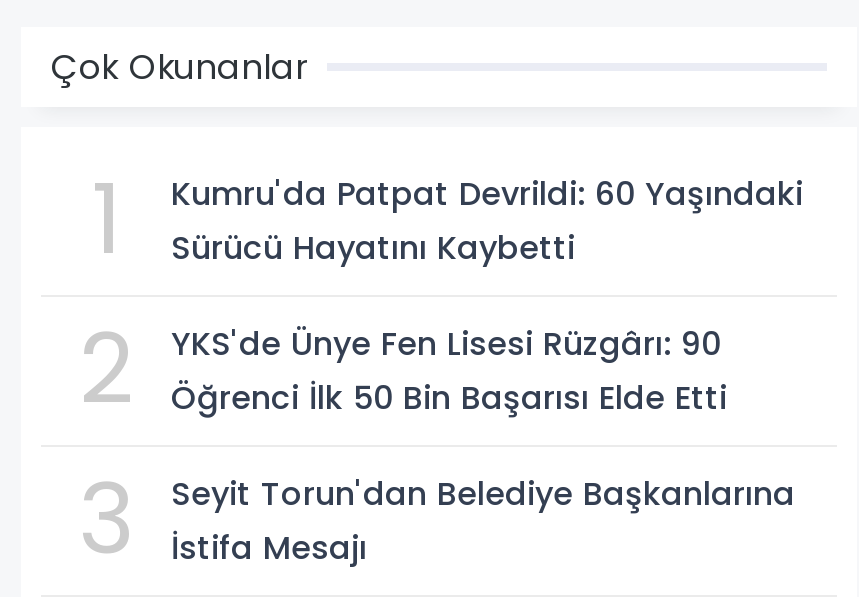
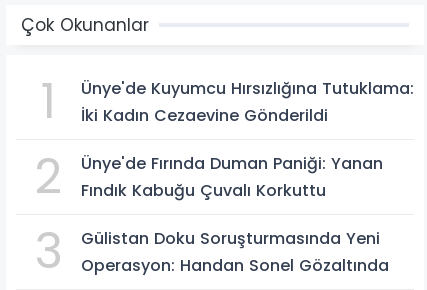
[171,172,803,272] Kumru'da Patpat Devrildi: 60 Yaşındaki | Sürücü Hayatını Kaybetti -> [81,77,414,127] Ünye'de Kuyumcu Hırsızlığına Tutuklama: | İki Kadın Cezaevine Gönderildi
[171,322,727,422] YKS'de Ünye Fen Lisesi Rüzgârı: 90 | Öğrenci İlk 50 Bin Başarısı Elde Etti -> [81,152,383,202] Ünye'de Fırında Duman Paniği: Yanan | Fındık Kabuğu Çuvalı Korkuttu
[171,472,795,572] Seyit Torun'dan Belediye Başkanlarına | İstifa Mesajı -> [81,227,389,277] Gülistan Doku Soruşturmasında Yeni | Operasyon: Handan Sonel Gözaltında

